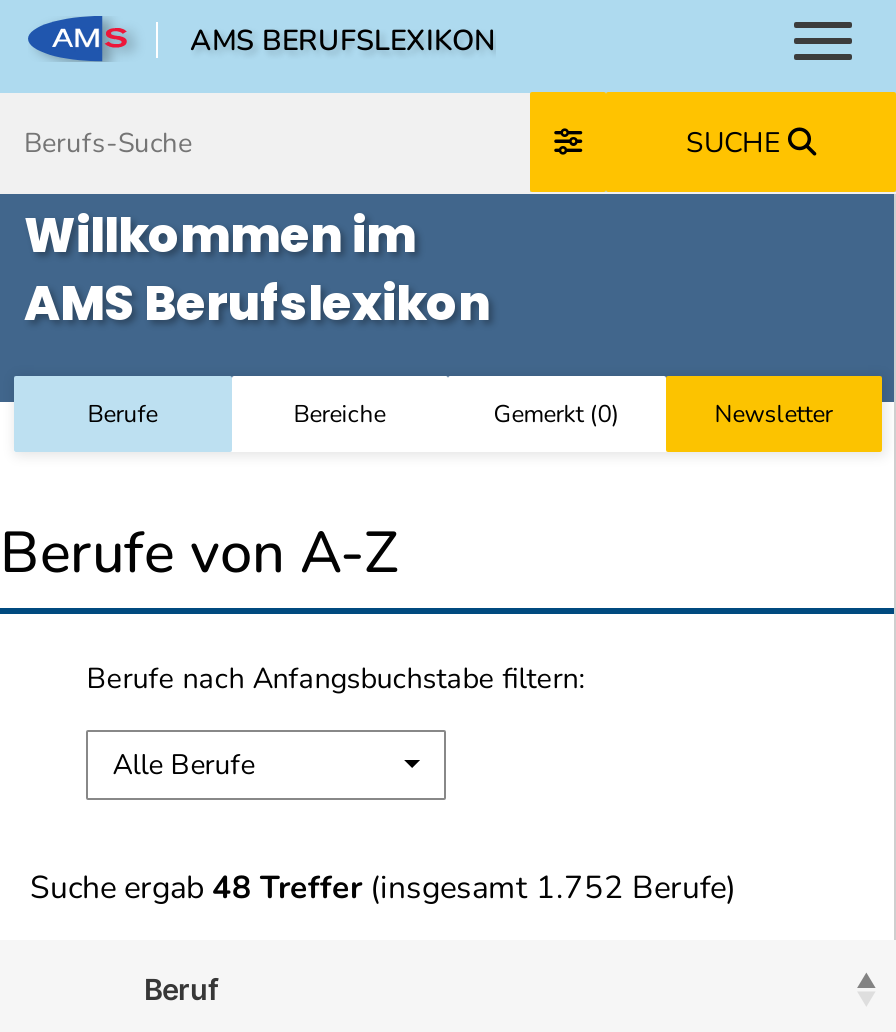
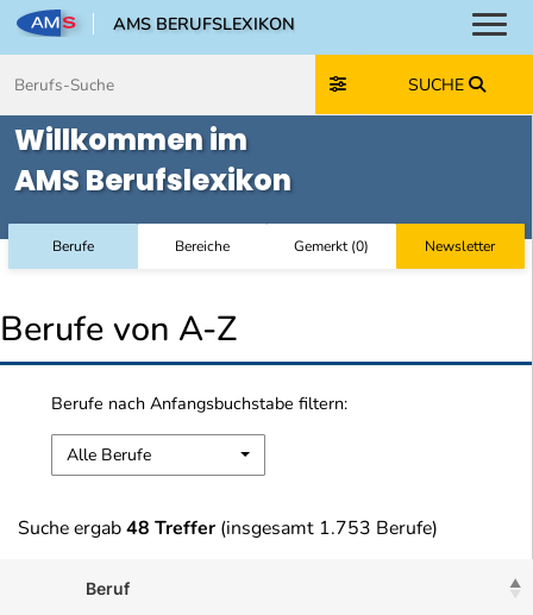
[30,865,736,909] Suche ergab 48 Treffer (insgesamt 1.752 Berufe) -> [18,515,438,541] Suche ergab 48 Treffer (insgesamt 1.753 Berufe)

